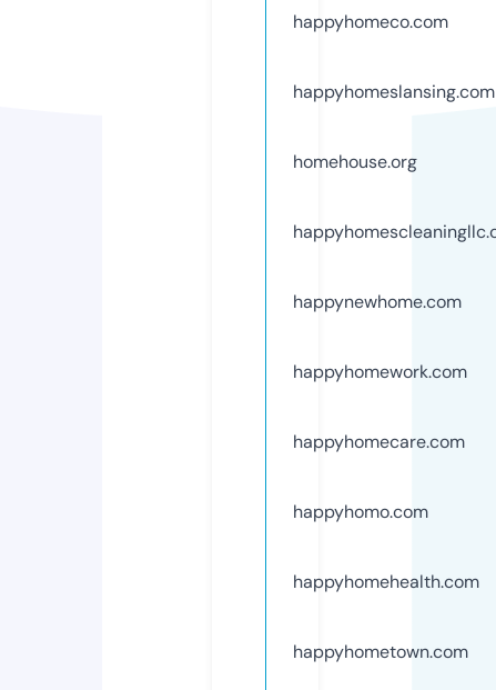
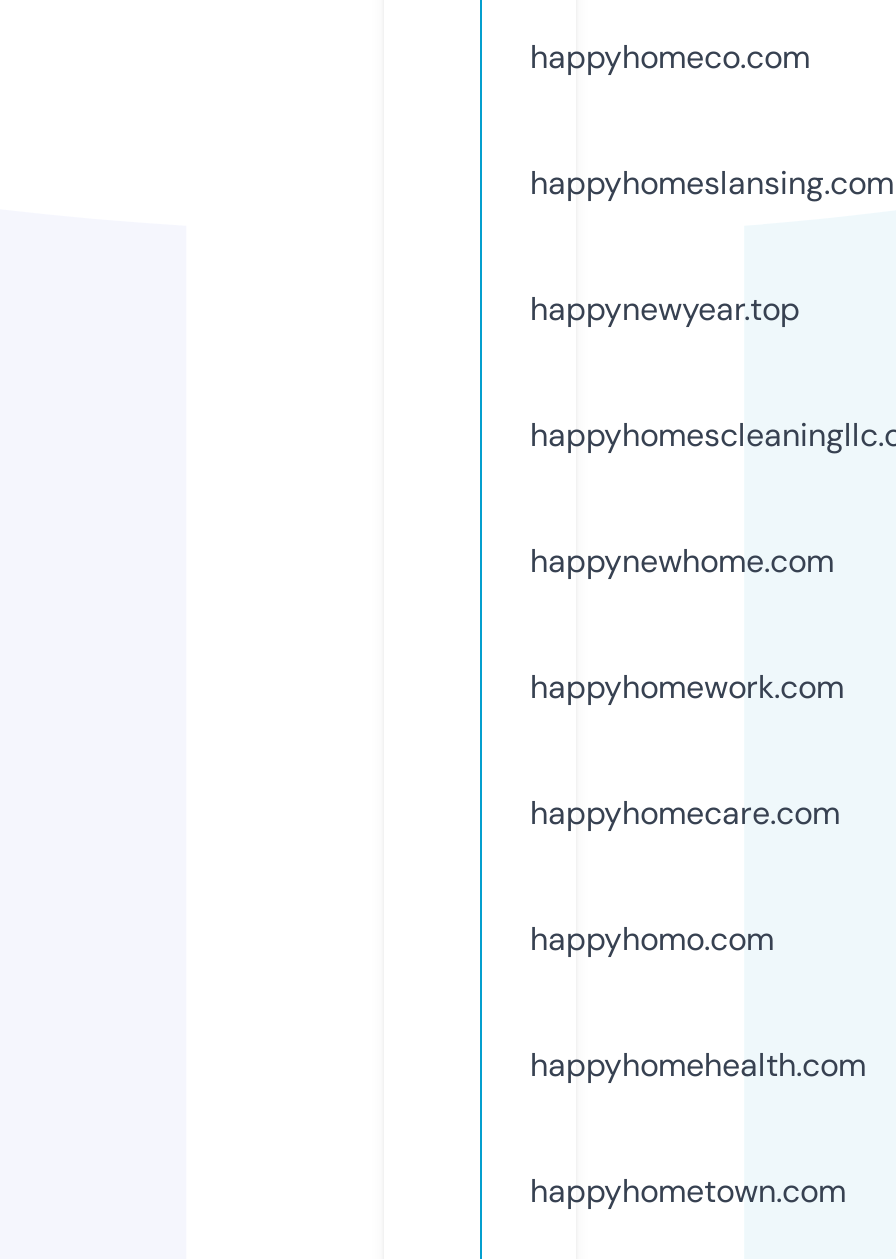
[293,150,417,173] homehouse.org -> [530,288,800,330] happynewyear.top

